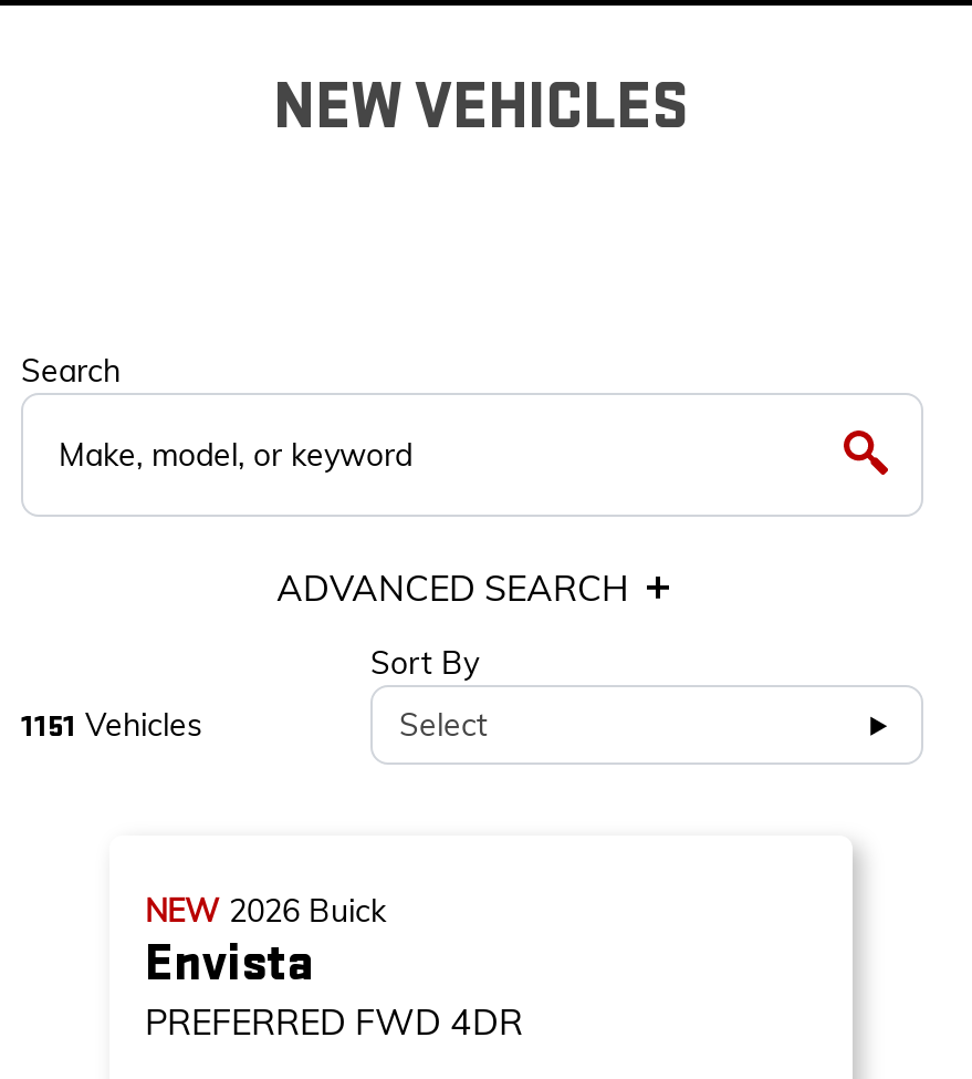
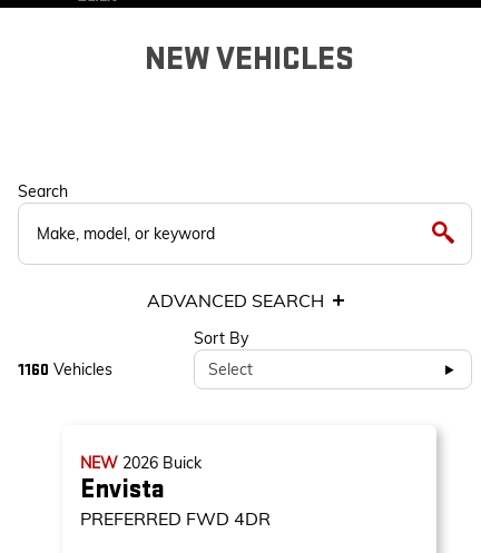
[21,704,202,744] 1151 Vehicles -> [18,359,112,379] 1160 Vehicles

